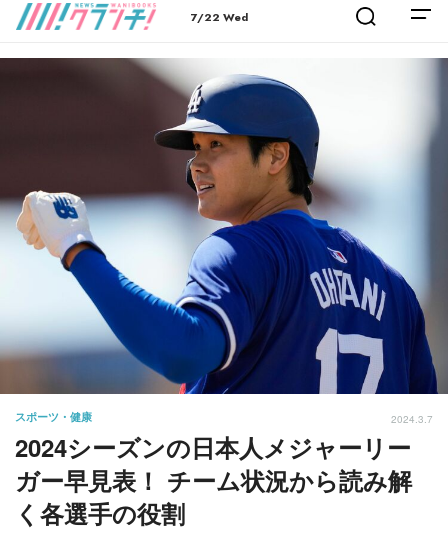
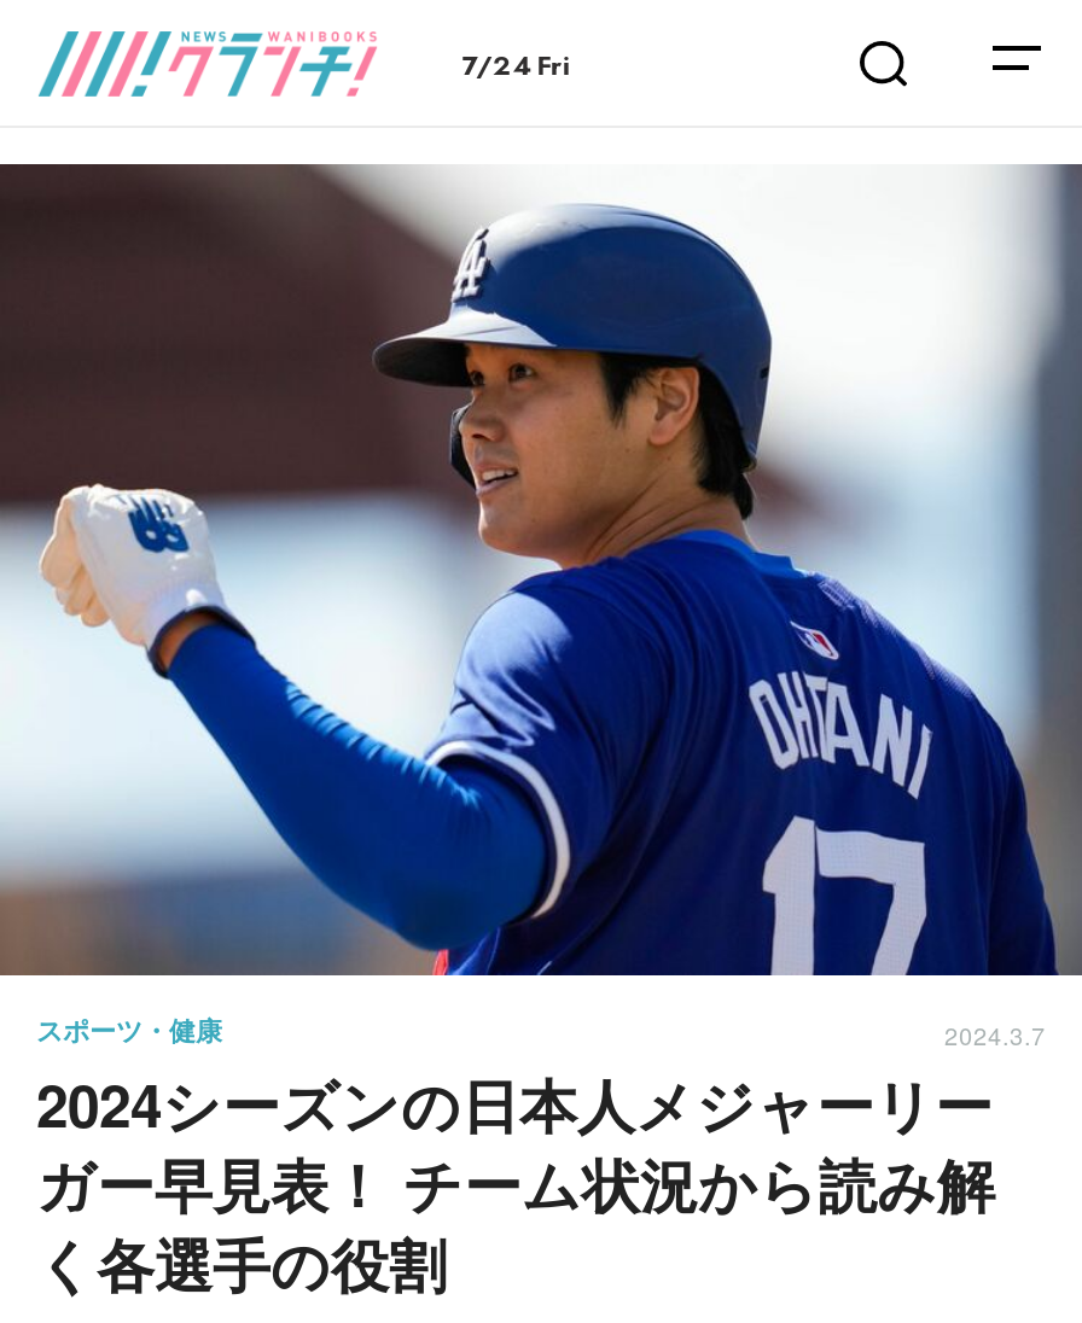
[191,9,248,25] 7/22 Wed -> [462,46,570,84] 7/24 Fri

